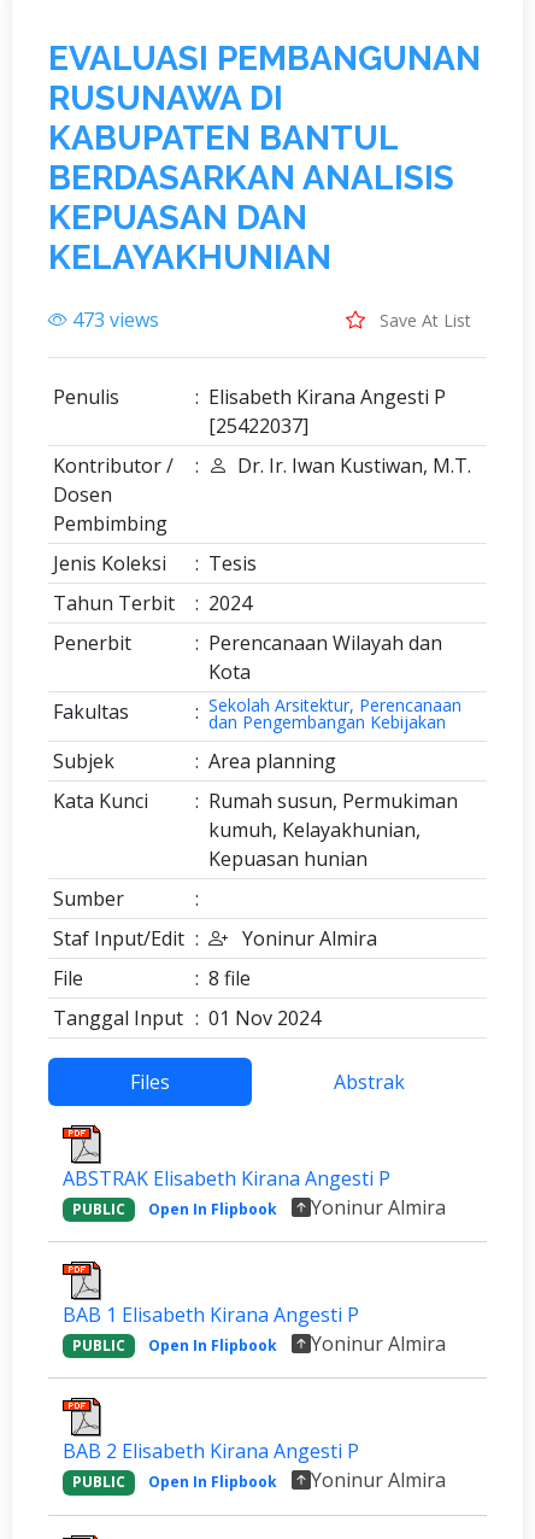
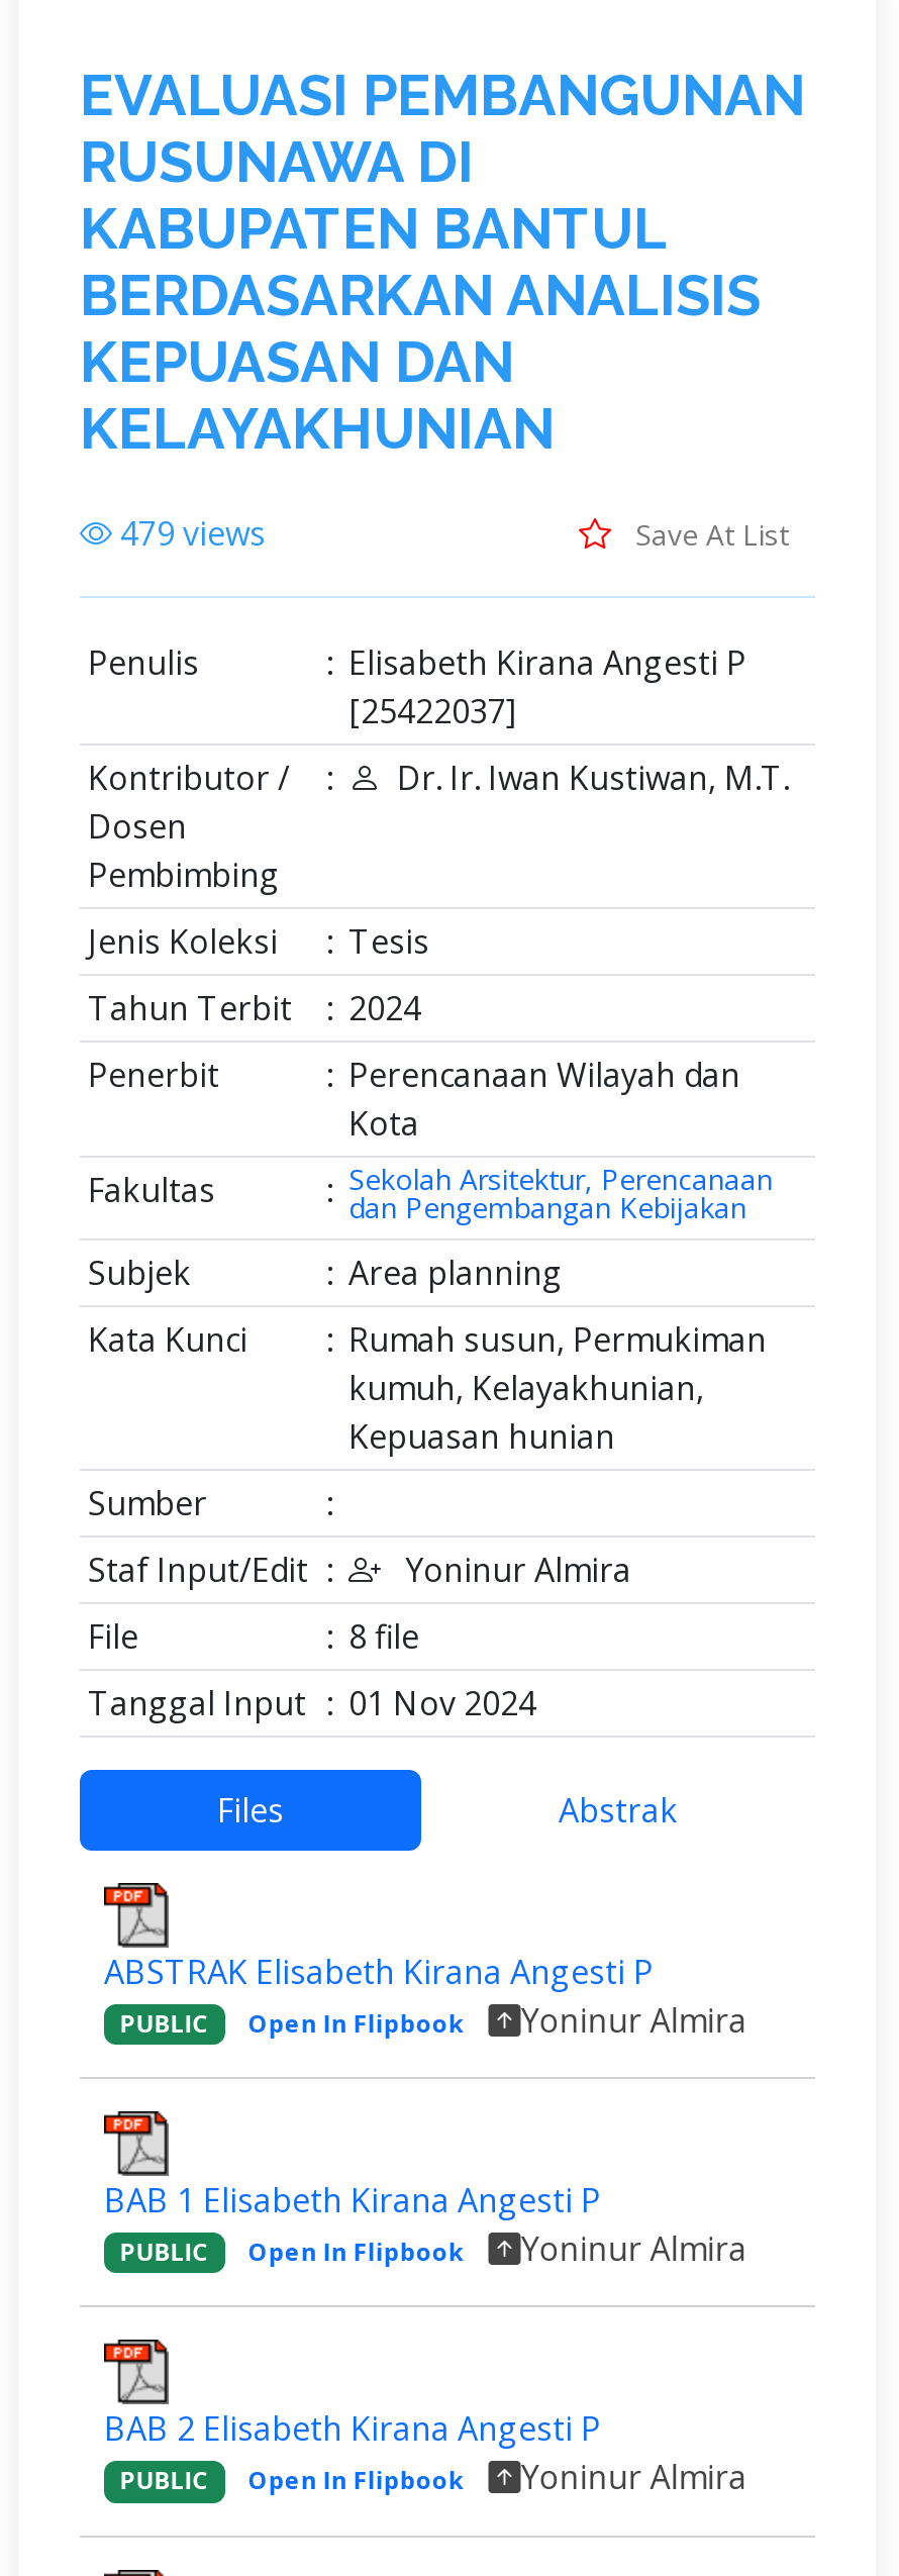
[72,306,159,333] 473 views -> [120,511,266,556] 479 views

